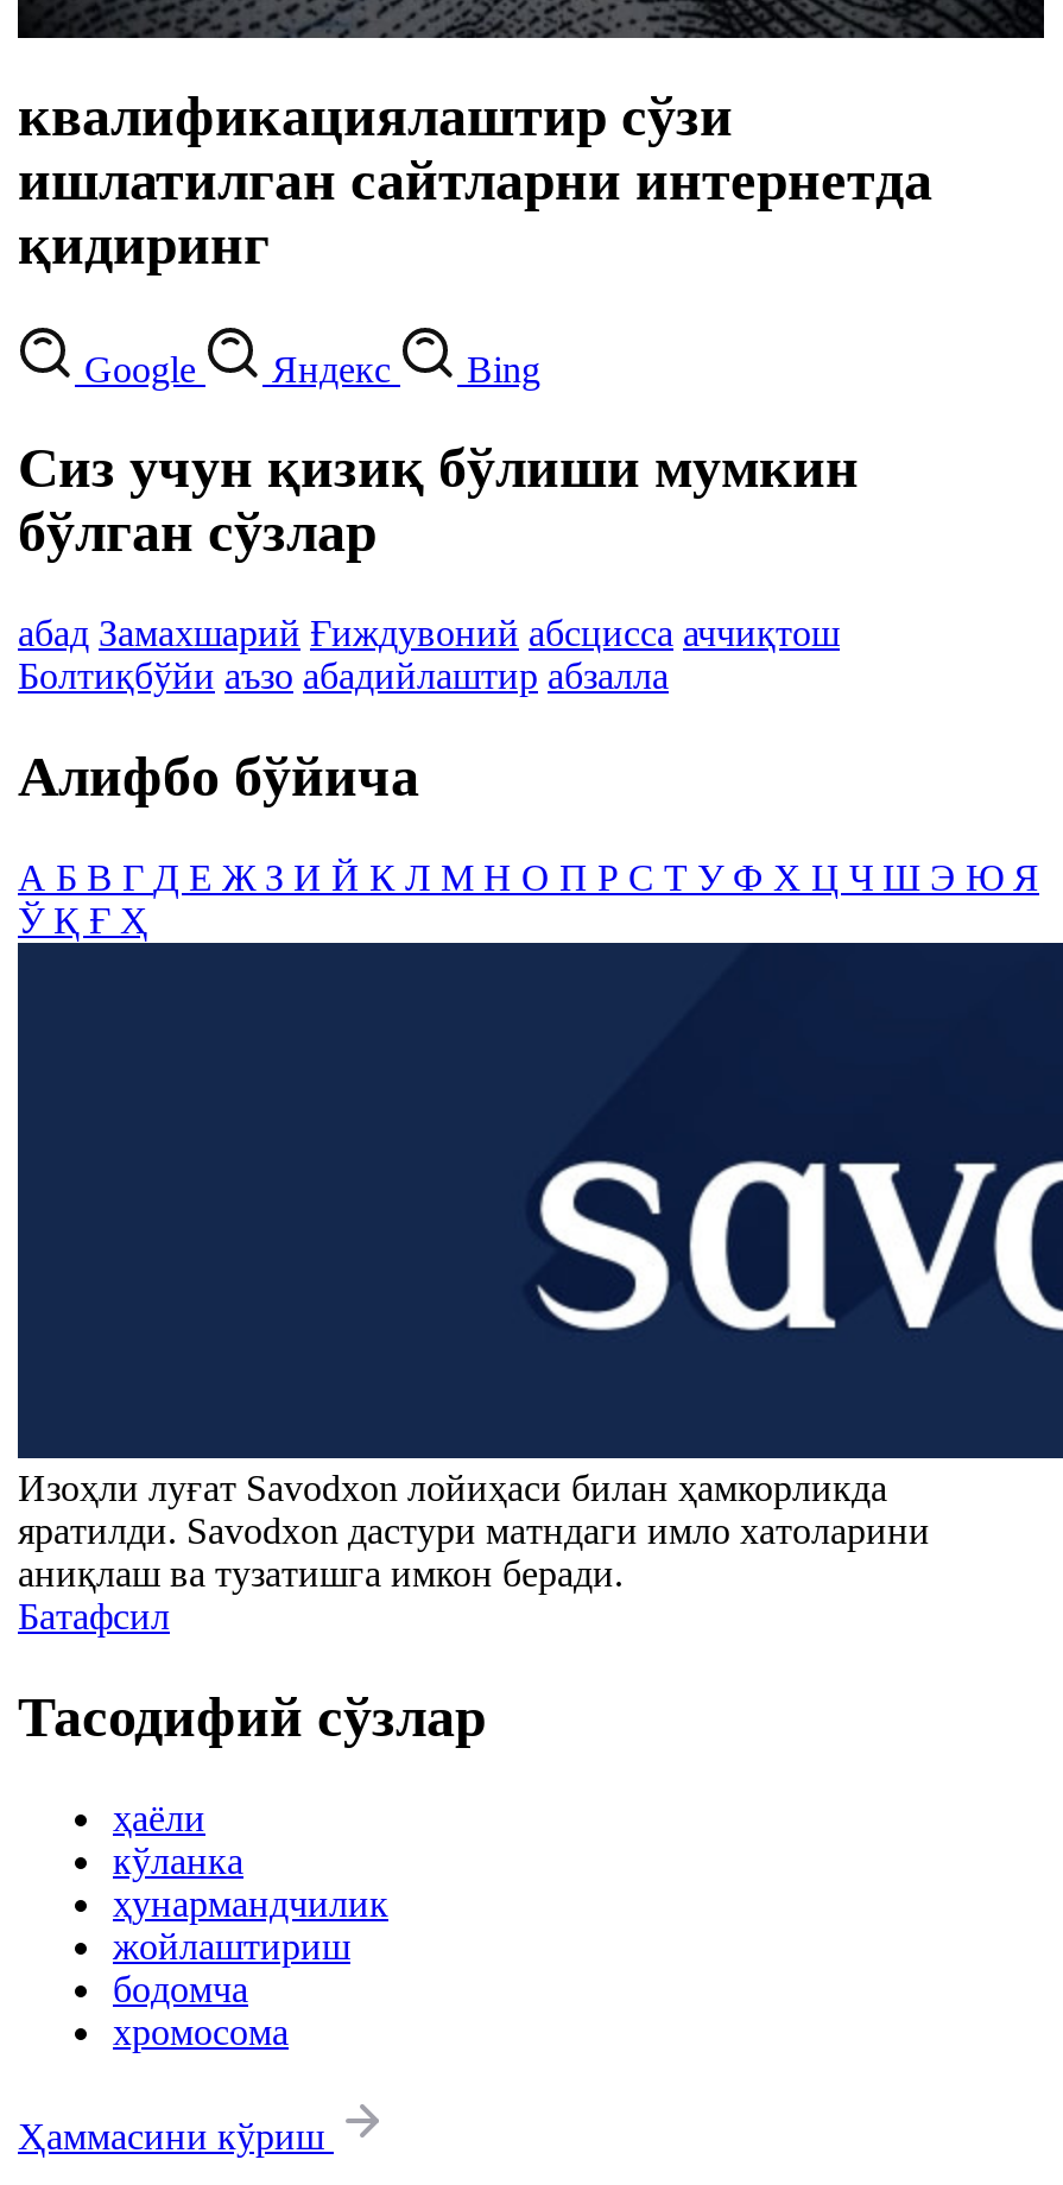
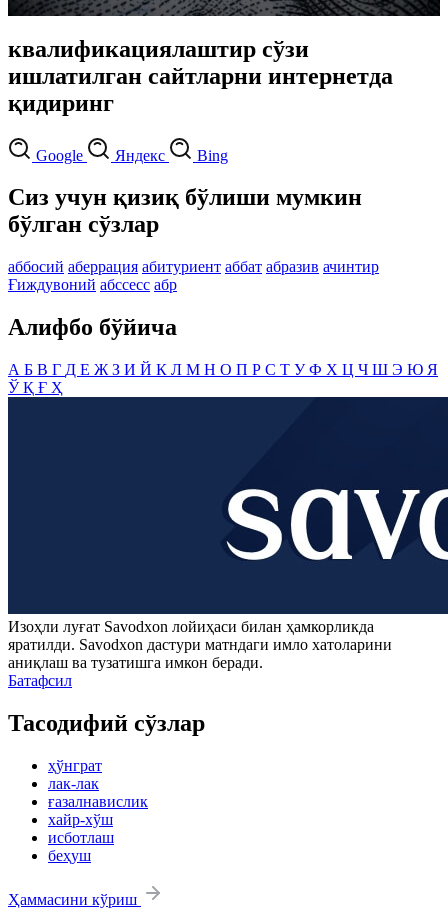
[18,613,840,697] абад Замахшарий Ғиждувоний абсцисса аччиқтош | Болтиқбўйи аъзо абадийлаштир абзалла -> [8,258,379,293] аббосий аберрация абитуриент аббат абразив ачинтир | Ғиждувоний абссесс абр
[113,1798,388,2052] ҳаёли | кўланка | ҳунармандчилик | жойлаштириш | бодомча | хромосома -> [48,757,148,864] ҳўнграт | лак-лак | ғазалнавислик | хайр-хўш | исботлаш | беҳуш

